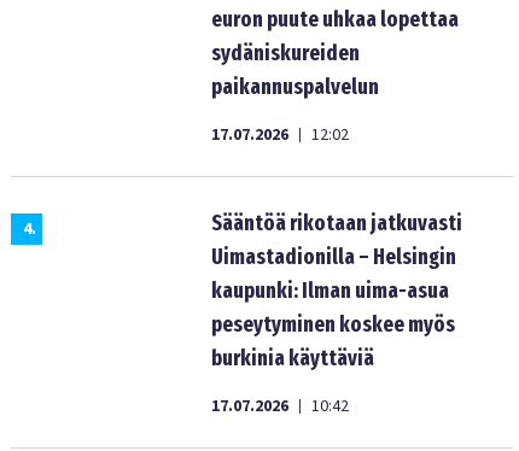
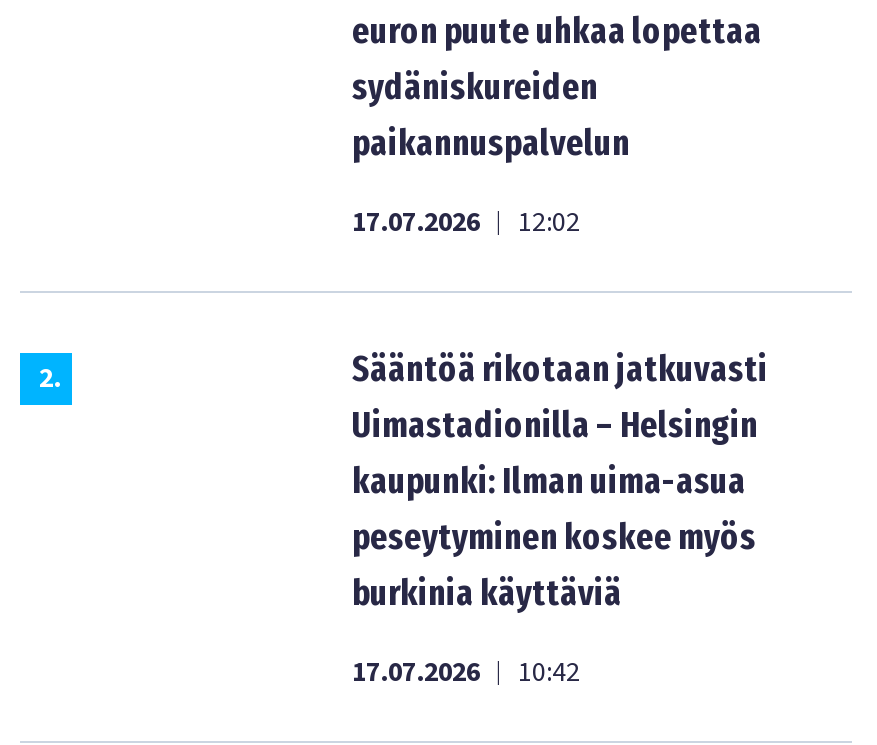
[22,217,36,241] 4. -> [39,359,61,399] 2.

